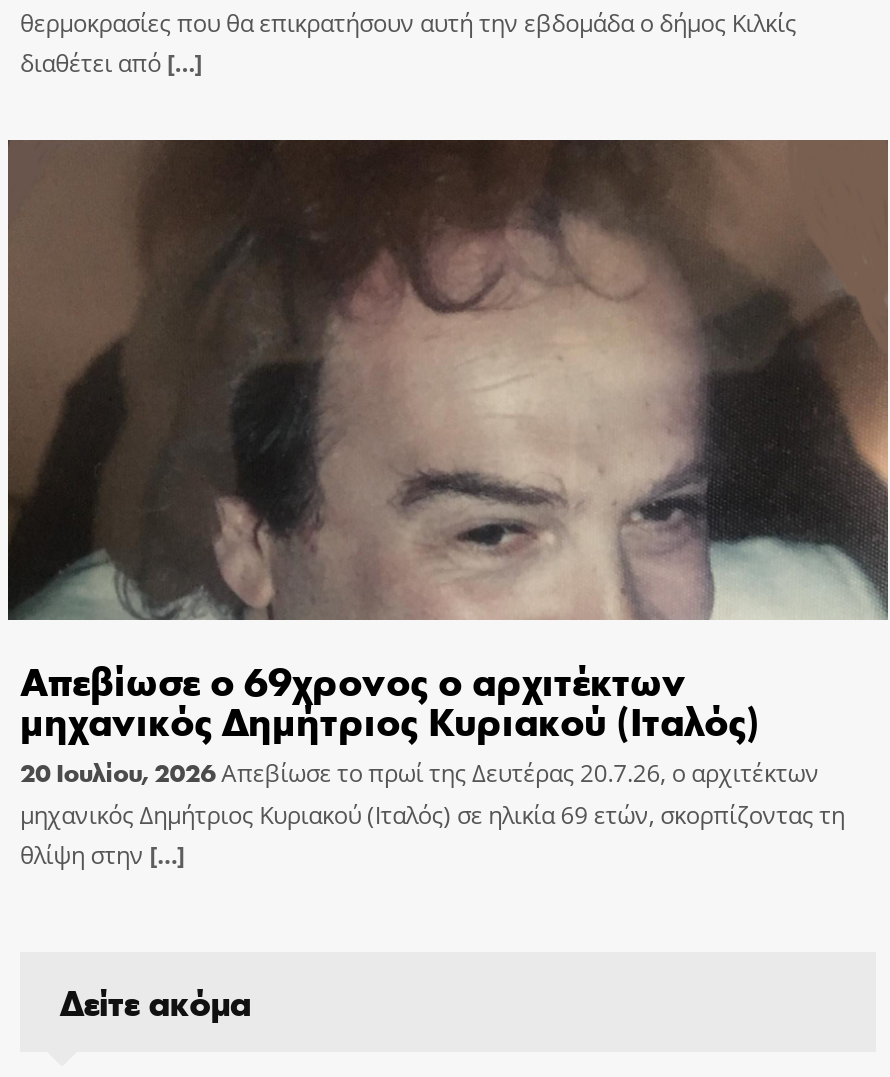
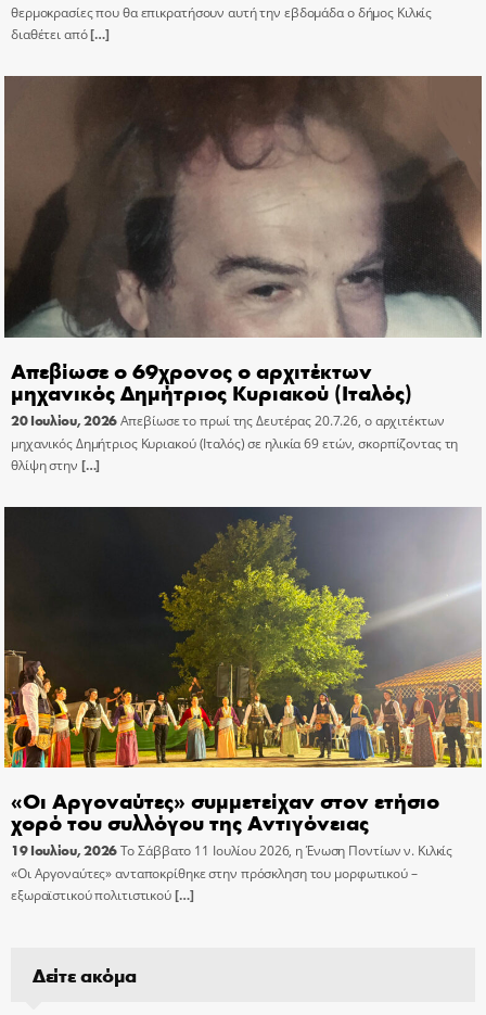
none -> [3,507,483,904] [image] | «Οι Αργοναύτες» συμμετείχαν στον ετήσιο | χορό του συλλόγου της Αντιγόνειας | 19 Ιουλίου, 2026 Το Σάββατο 11 Ιουλίου 2026, η Ένωση Ποντίων ν. Κιλκίς | «Οι Αργοναύτες» ανταποκρίθηκε στην πρόσκληση του μορφωτικού – | εξωραϊστικού πολιτιστικού […]

